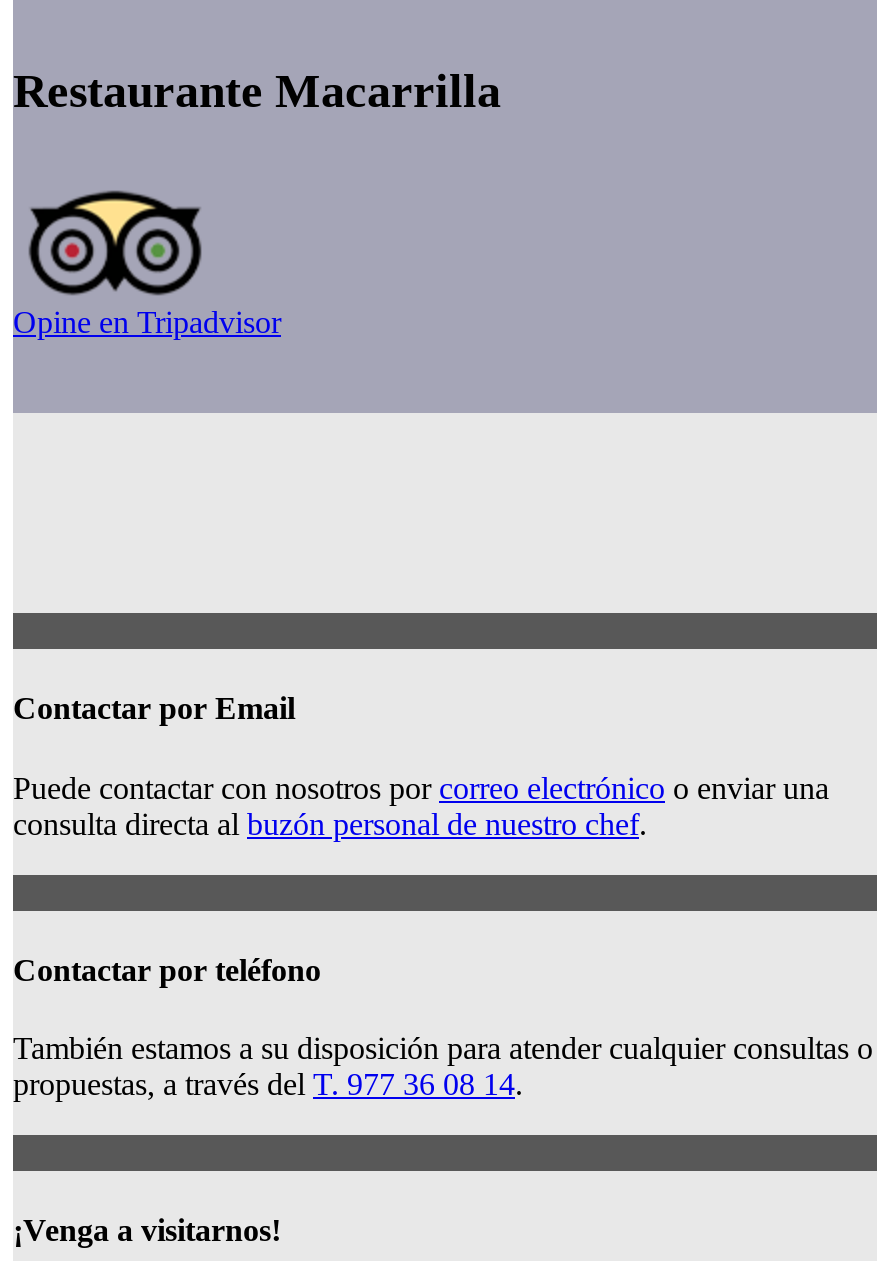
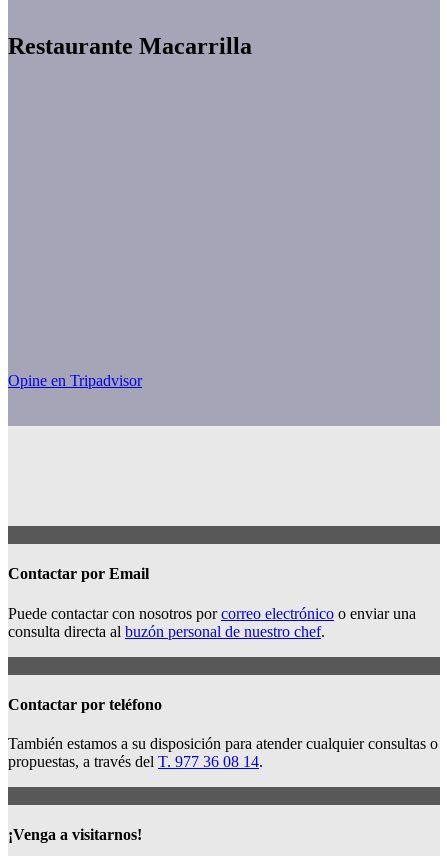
[27,189,203,297] [image] -> none

